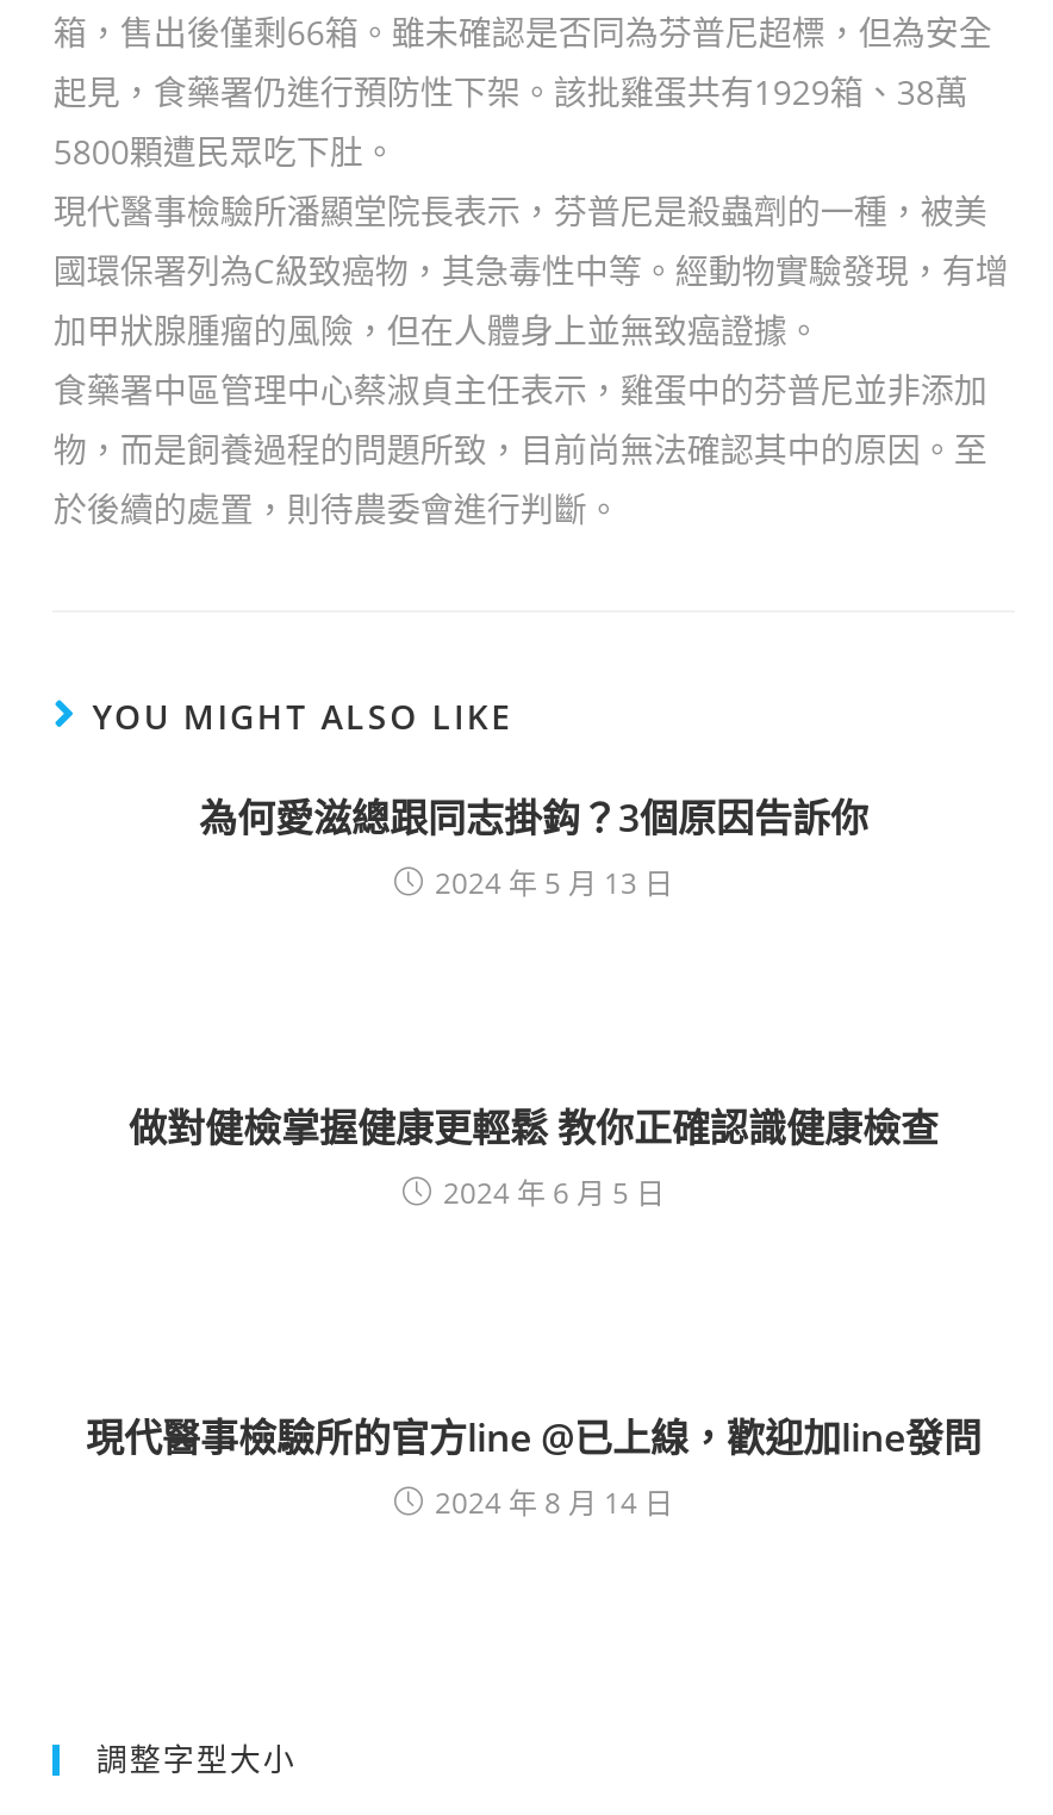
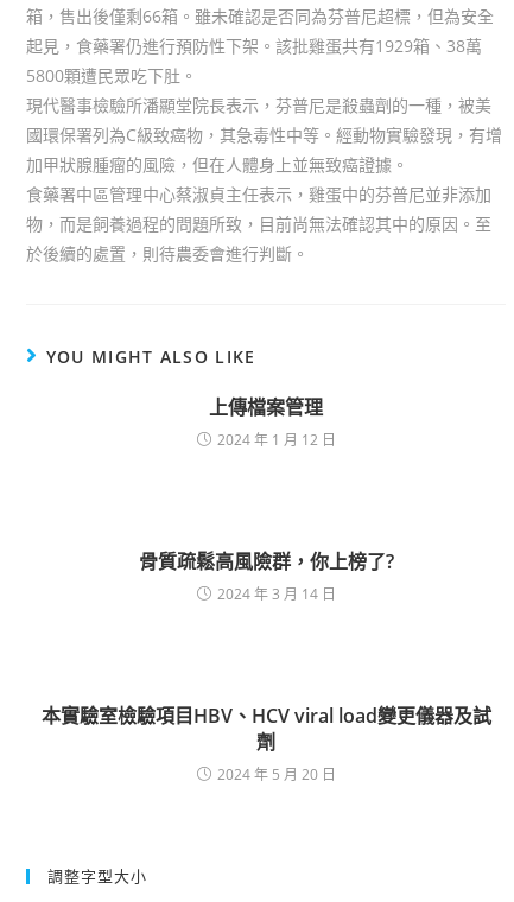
[199,791,868,903] 為何愛滋總跟同志掛鈎？3個原因告訴你 | 2024 年 5 月 13 日 -> [209,394,335,450] 上傳檔案管理 | 2024 年 1 月 12 日
[129,1101,939,1213] 做對健檢掌握健康更輕鬆 教你正確認識健康檢查 | 2024 年 6 月 5 日 -> [138,548,394,604] 骨質疏鬆高風險群，你上榜了? | 2024 年 3 月 14 日
[86,1411,982,1523] 現代醫事檢驗所的官方line @已上線，歡迎加line發問 | 2024 年 8 月 14 日 -> [41,702,491,784] 本實驗室檢驗項目HBV、HCV viral load變更儀器及試 | 劑 | 2024 年 5 月 20 日

